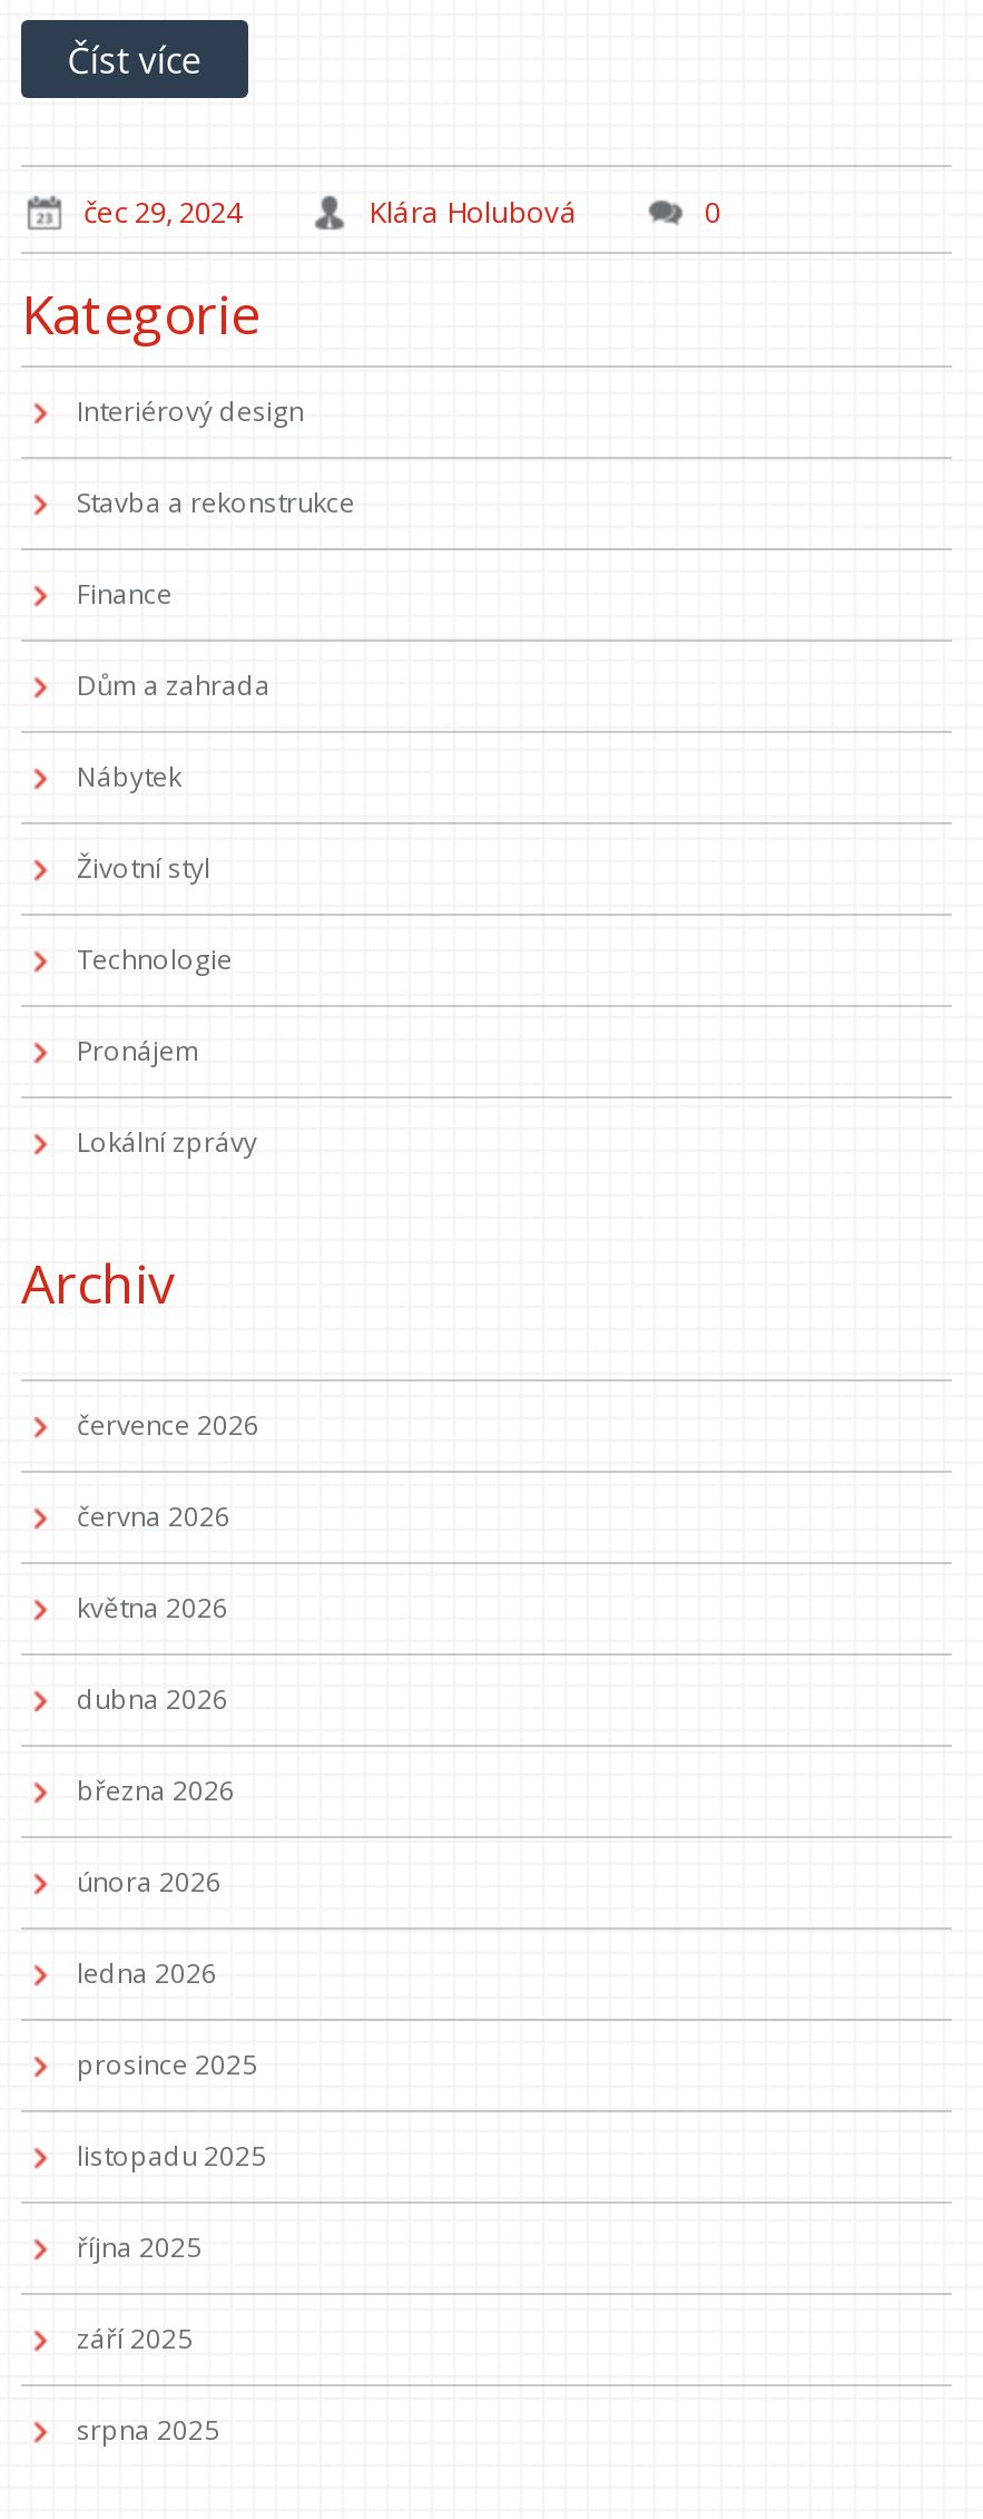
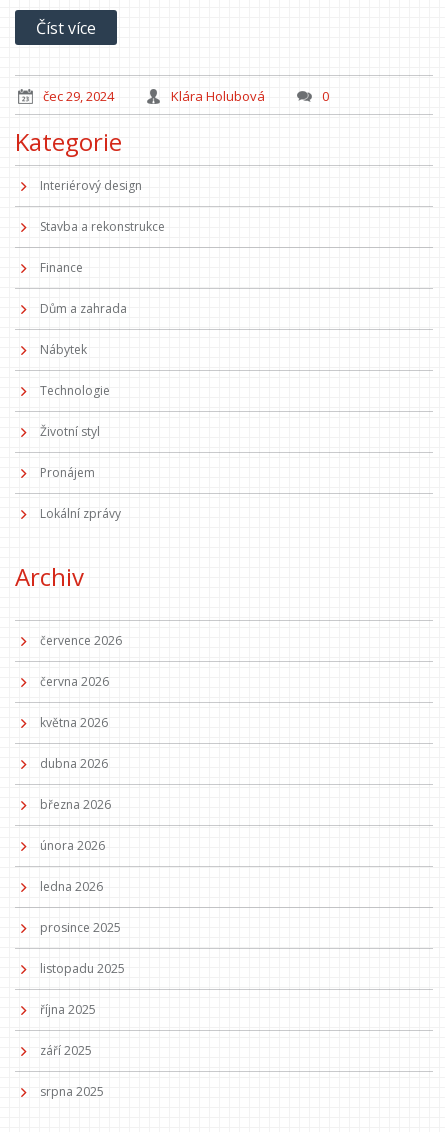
moved [77,848,210,886] -> [40,423,100,440]: Životní styl
moved [77,940,233,978] -> [40,382,110,399]: Technologie

